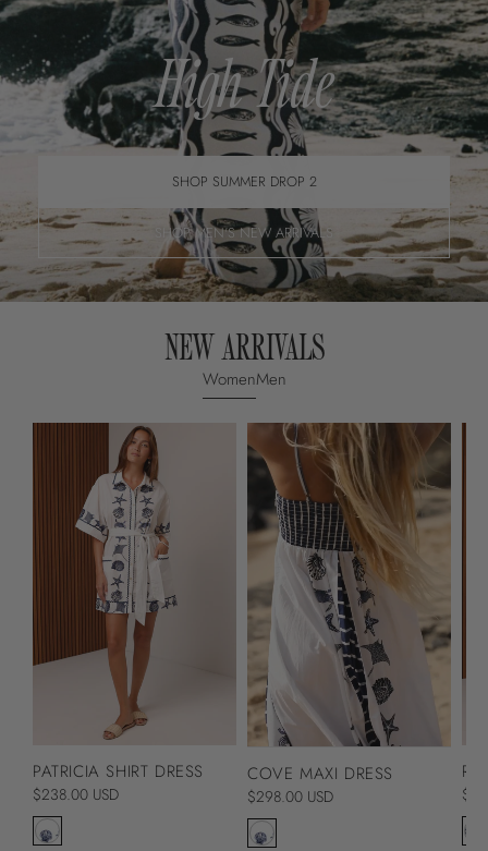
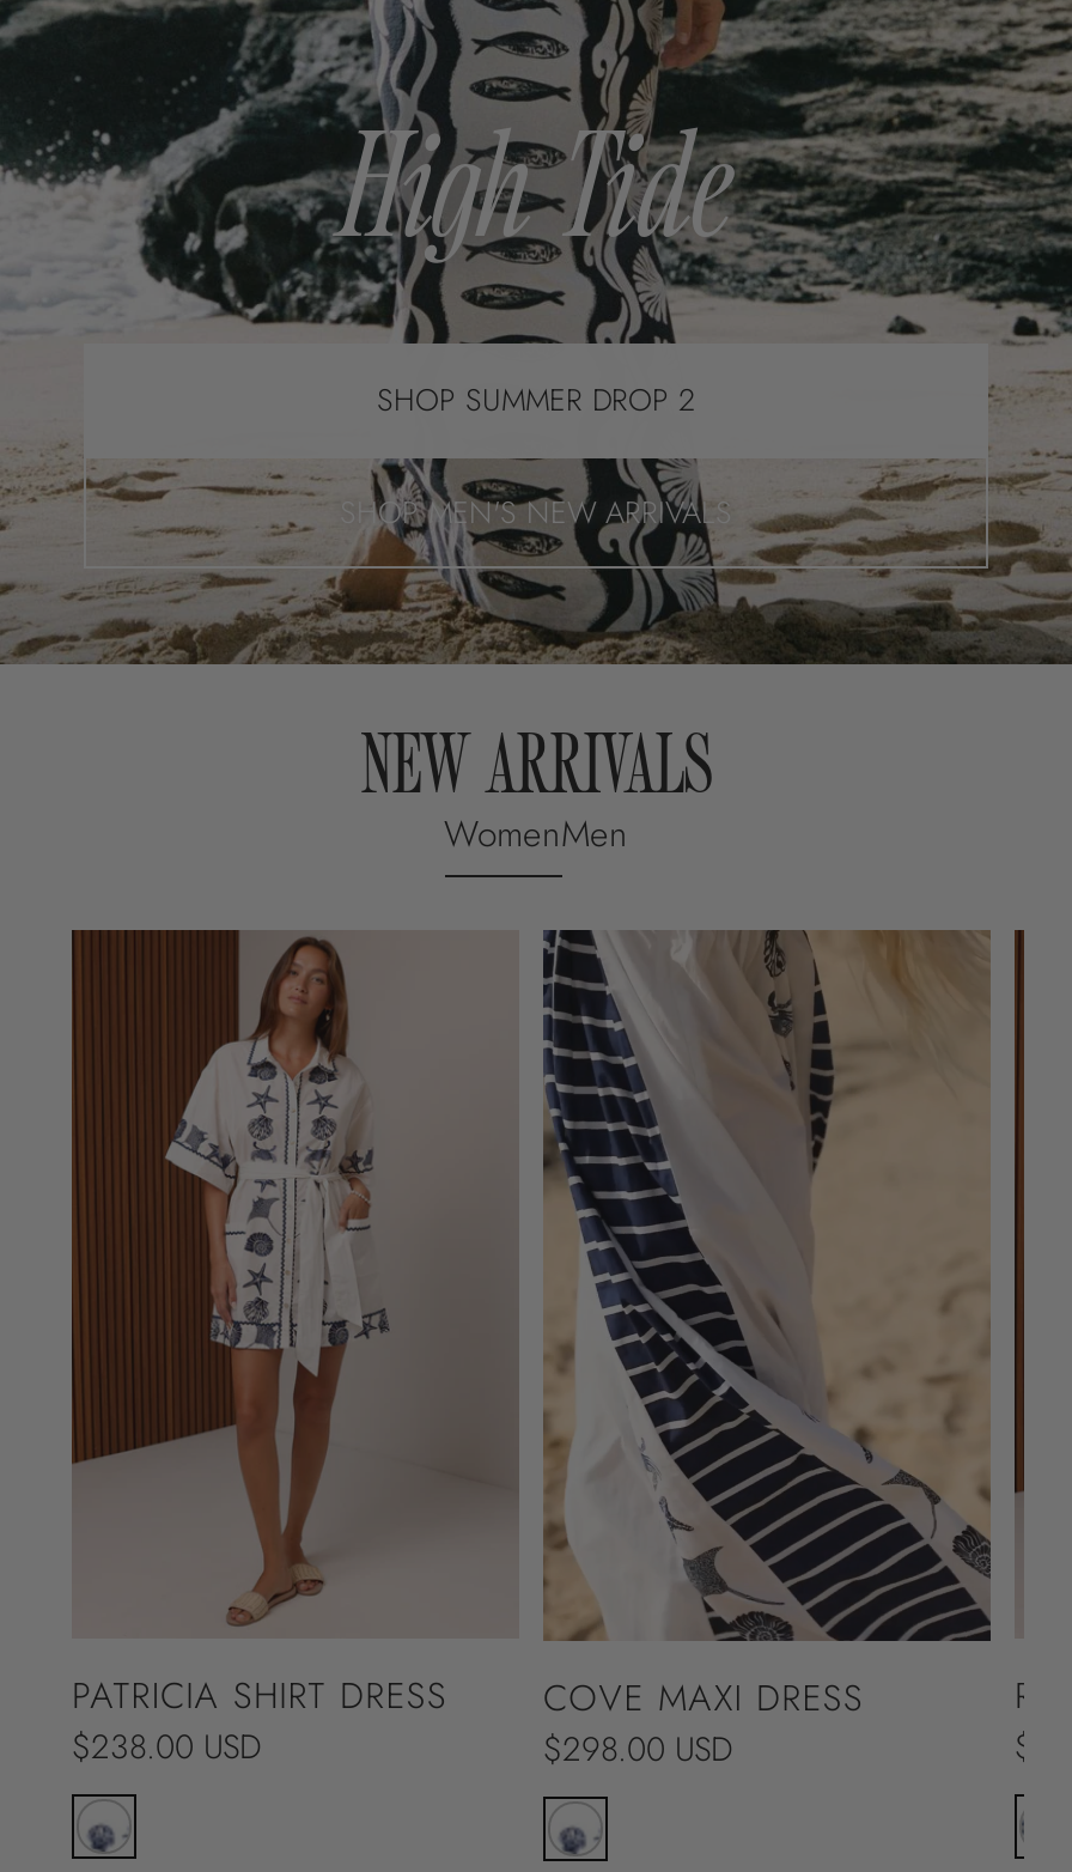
[246,422,452,747] [image] -> [541,929,993,1642] [image]

